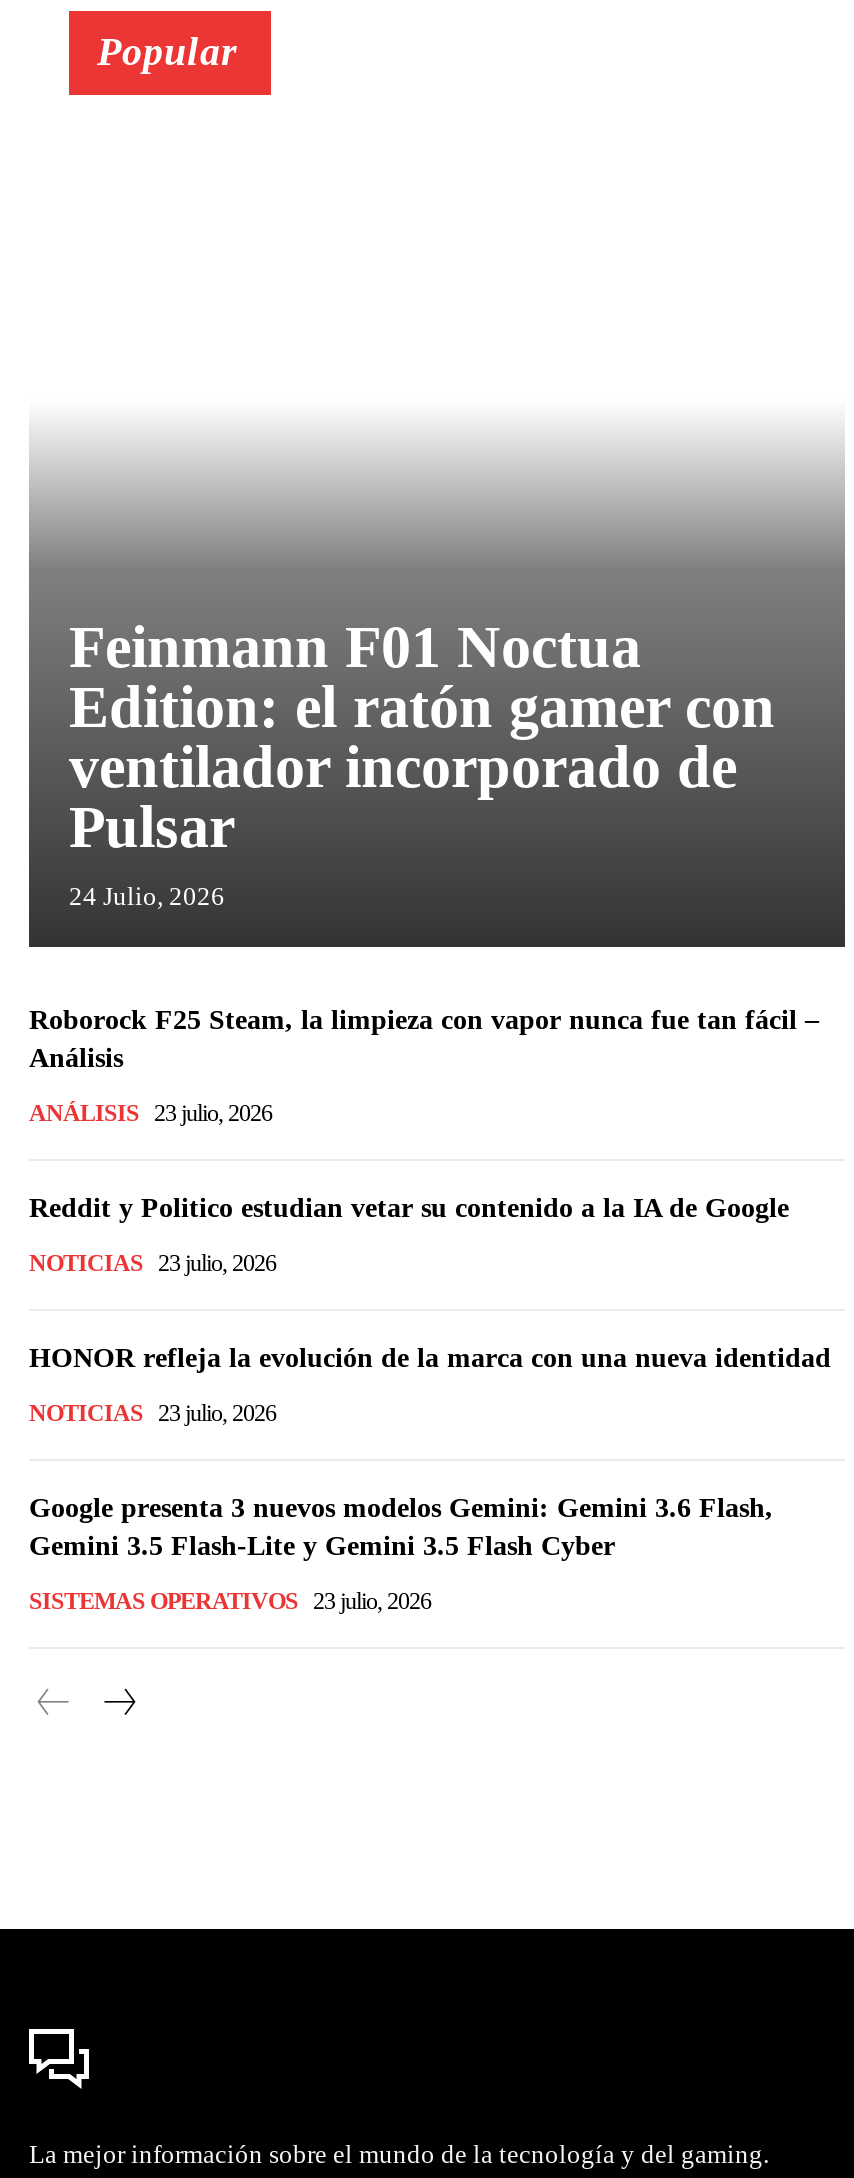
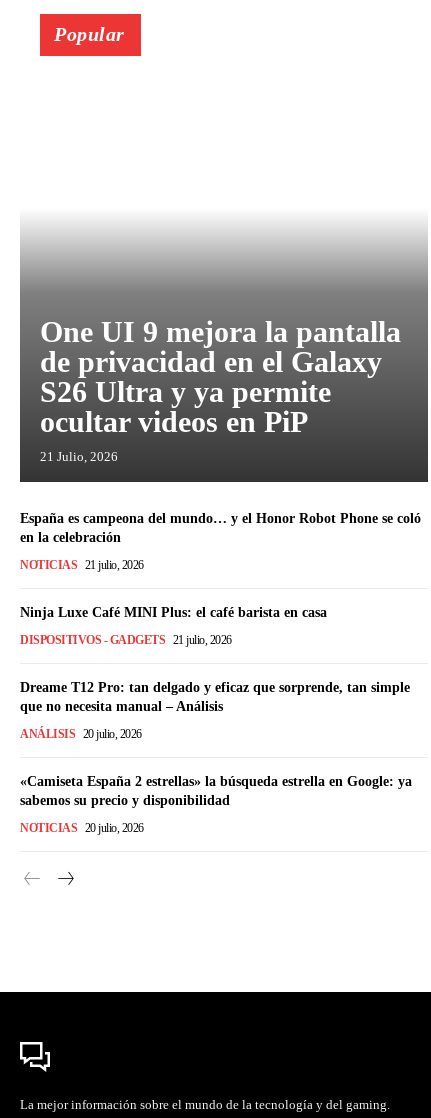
[69,612,775,910] Feinmann F01 Noctua | Edition: el ratón gamer con | ventilador incorporado de | Pulsar | 24 Julio, 2026 -> [40,315,401,464] One UI 9 mejora la pantalla | de privacidad en el Galaxy | S26 Ultra y ya permite | ocultar videos en PiP | 21 Julio, 2026
[29,1004,819,1072] Roborock F25 Steam, la limpieza con vapor nunca fue tan fácil – | Análisis -> [20,511,421,545] España es campeona del mundo… y el Honor Robot Phone se coló | en la celebración
[29,1098,272,1126] ANÁLISIS 23 julio, 2026 -> [20,558,143,572] NOTICIAS 21 julio, 2026
[29,1192,789,1222] Reddit y Politico estudian vetar su contenido a la IA de Google -> [20,605,327,620] Ninja Luxe Café MINI Plus: el café barista en casa
[29,1248,276,1276] NOTICIAS 23 julio, 2026 -> [20,633,231,647] DISPOSITIVOS - GADGETS 21 julio, 2026
[29,1342,831,1372] HONOR refleja la evolución de la marca con una nueva identidad -> [20,680,410,714] Dreame T12 Pro: tan delgado y eficaz que sorprende, tan simple | que no necesita manual – Análisis
[29,1398,276,1426] NOTICIAS 23 julio, 2026 -> [20,727,141,741] ANÁLISIS 20 julio, 2026
[29,1492,773,1560] Google presenta 3 nuevos modelos Gemini: Gemini 3.6 Flash, | Gemini 3.5 Flash-Lite y Gemini 3.5 Flash Cyber -> [20,774,412,808] «Camiseta España 2 estrellas» la búsqueda estrella en Google: ya | sabemos su precio y disponibilidad
[29,1586,431,1614] SISTEMAS OPERATIVOS 23 julio, 2026 -> [20,821,143,835] NOTICIAS 20 julio, 2026

